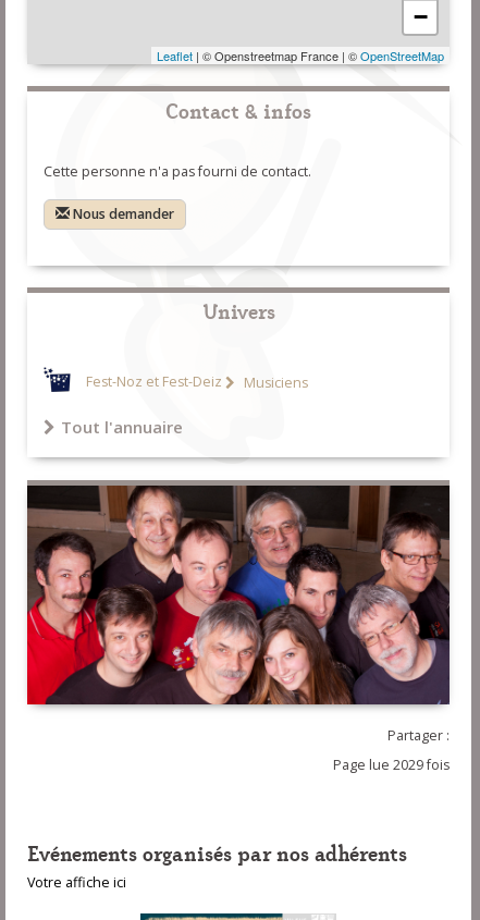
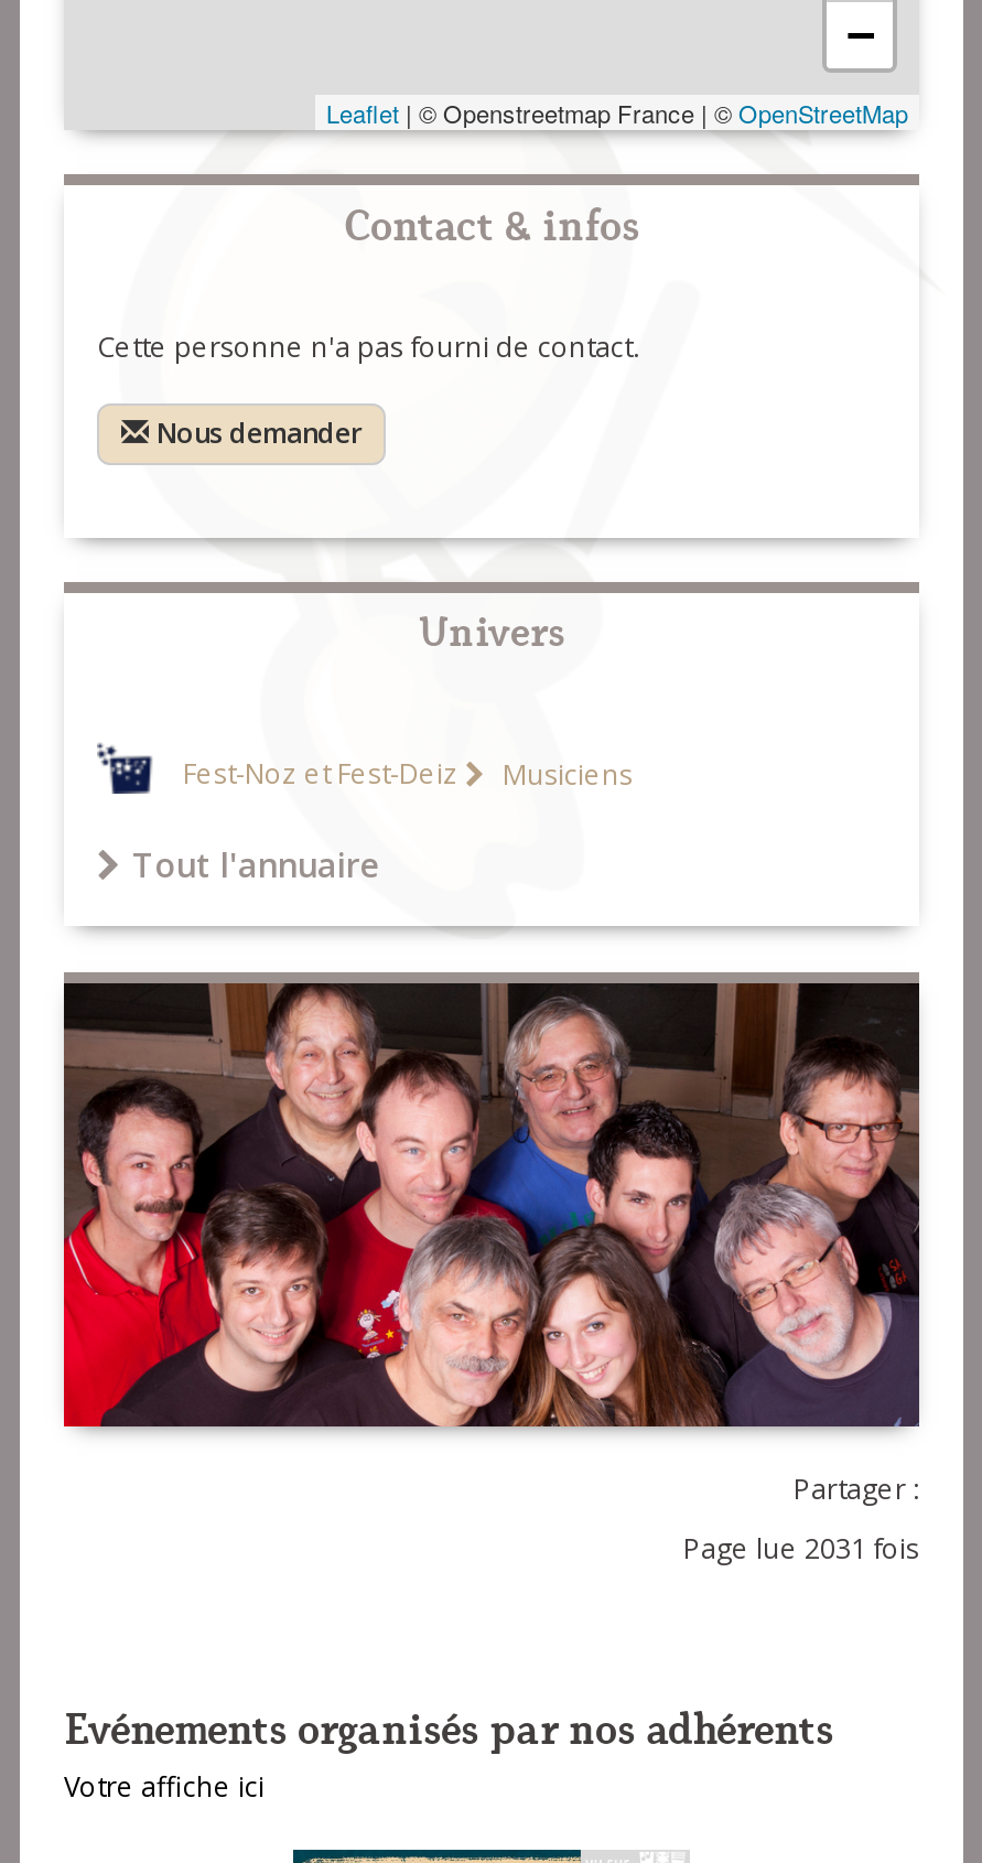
[333,756,450,774] Page lue 2029 fois -> [683,1531,919,1568] Page lue 2031 fois

